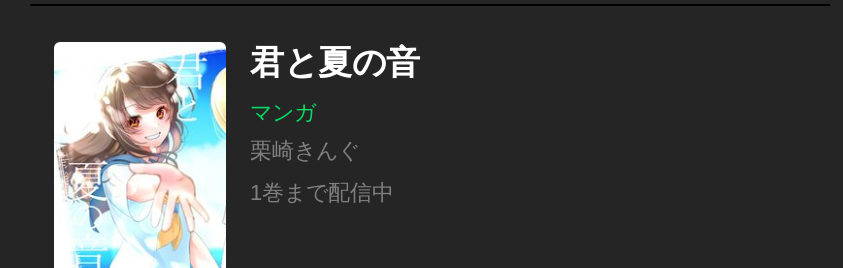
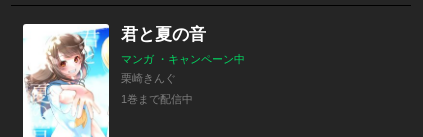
[250,100,316,124] マンガ -> [121,53,245,65] マンガ ・キャンペーン中

